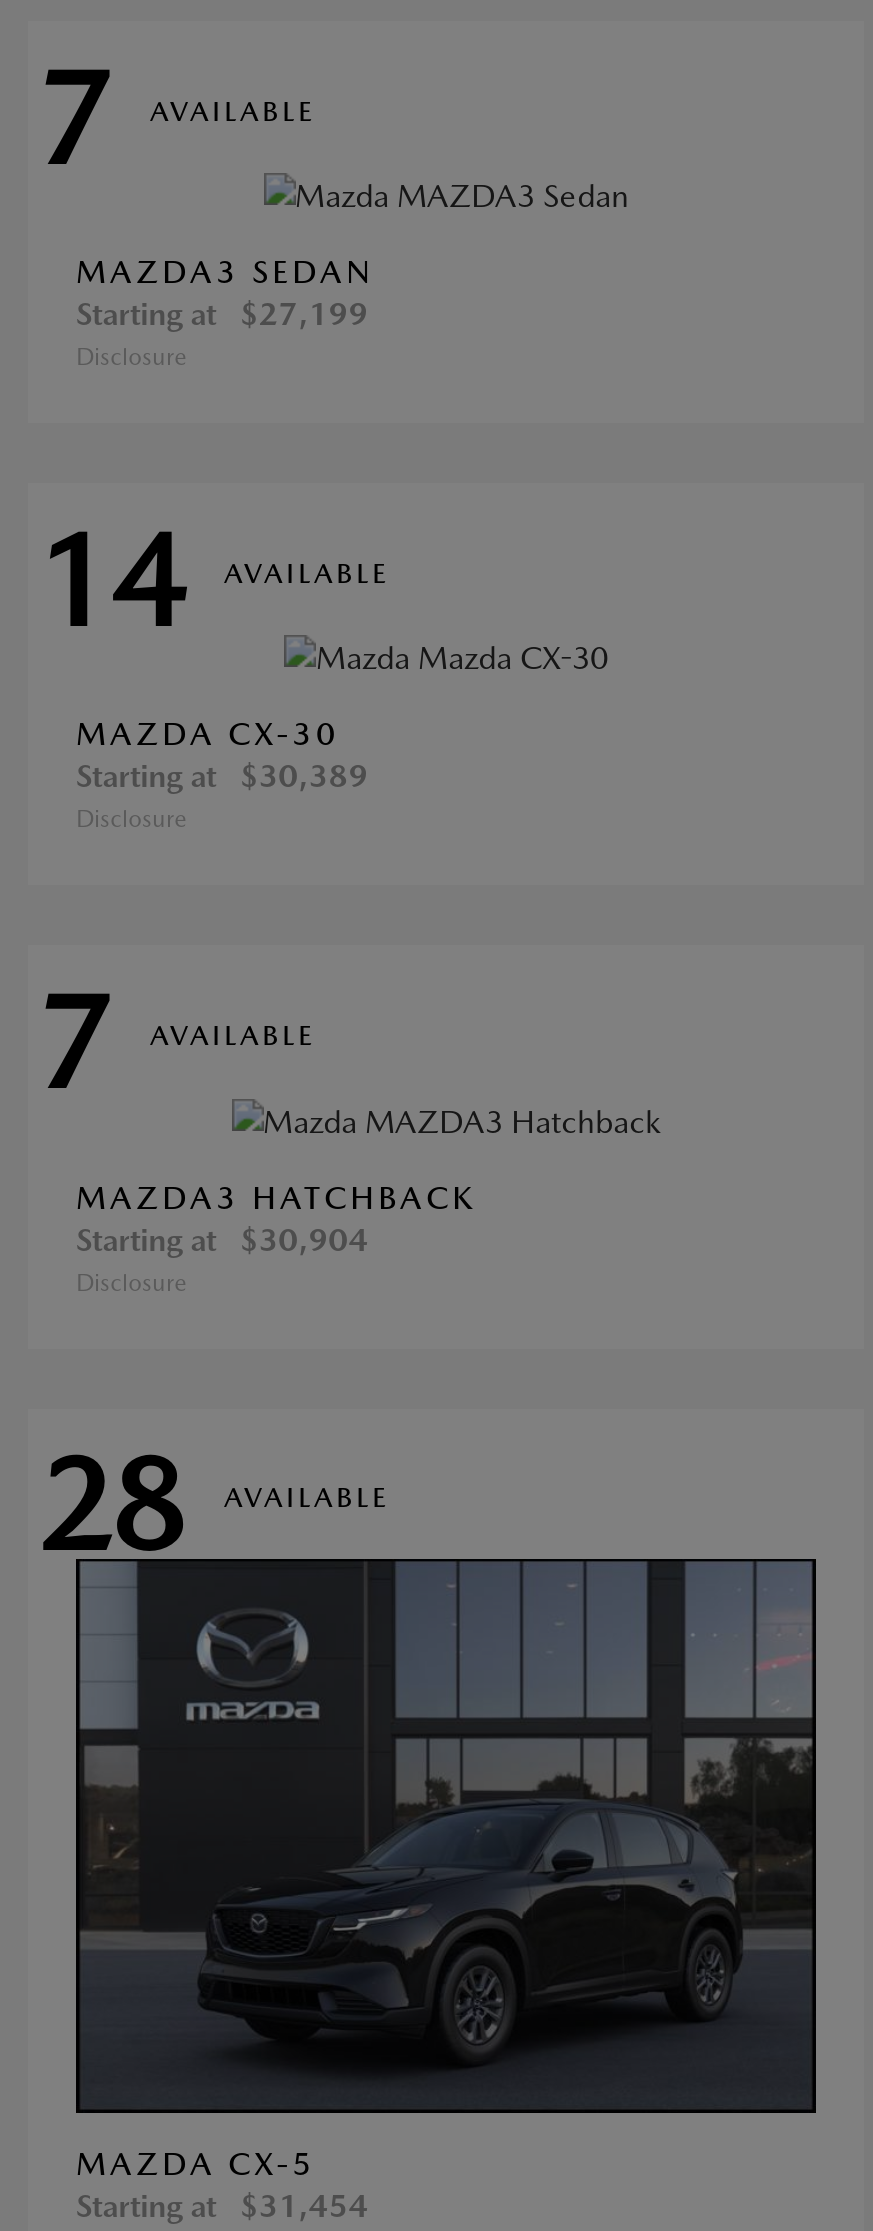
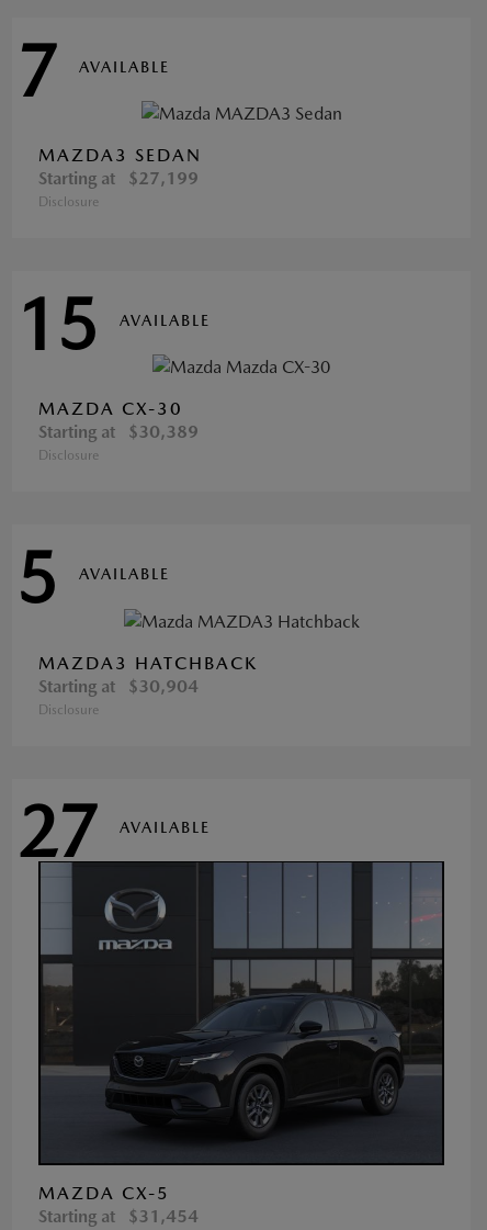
[36,502,390,656] 14 AVAILABLE -> [16,282,211,366] 15 AVAILABLE
[36,965,316,1119] 7 AVAILABLE -> [16,535,170,620] 5 AVAILABLE
[36,1427,390,1581] 28 AVAILABLE -> [16,789,211,874] 27 AVAILABLE

